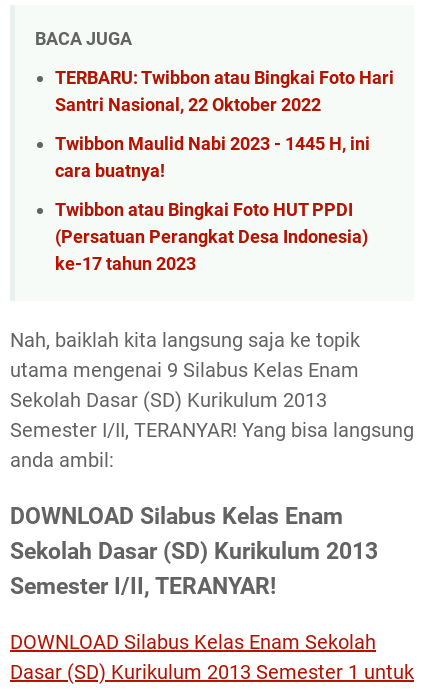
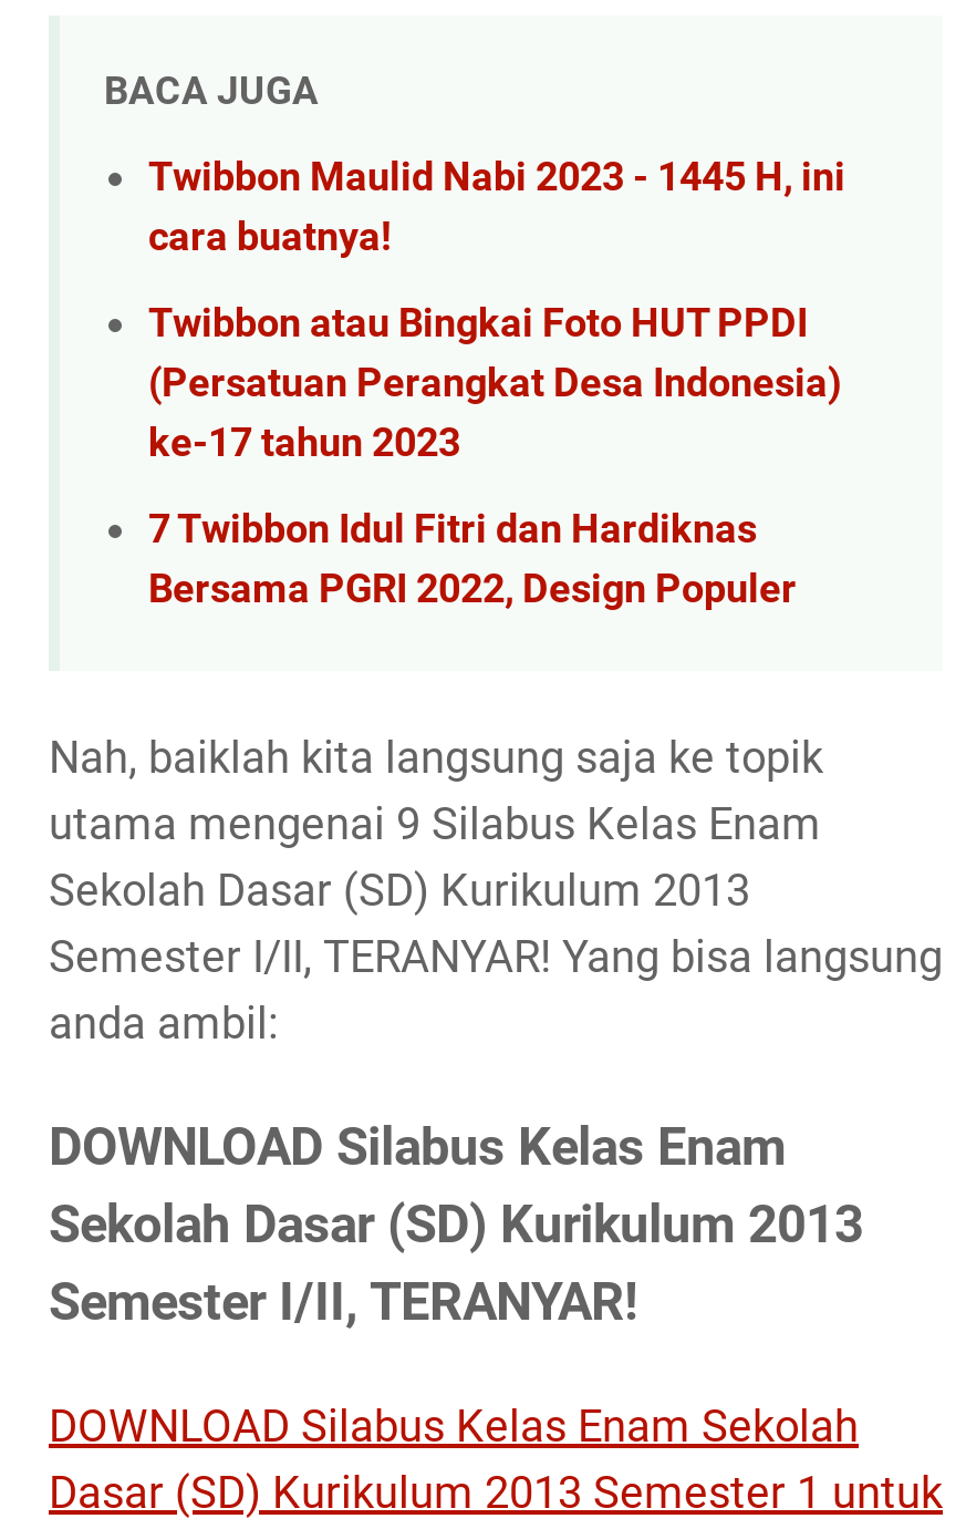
[55,67,394,115] TERBARU: Twibbon atau Bingkai Foto Hari | Santri Nasional, 22 Oktober 2022 -> none
moved [55,133,370,274] -> [148,153,845,465]: Twibbon Maulid Nabi 2023 - 1445 H, ini | cara buatnya! | Twibbon atau Bingkai Foto HUT PPDI | (Persatuan Perangkat Desa Indonesia) | ke-17 tahun 2023
none -> [148,505,797,612] 7 Twibbon Idul Fitri dan Hardiknas | Bersama PGRI 2022, Design Populer

